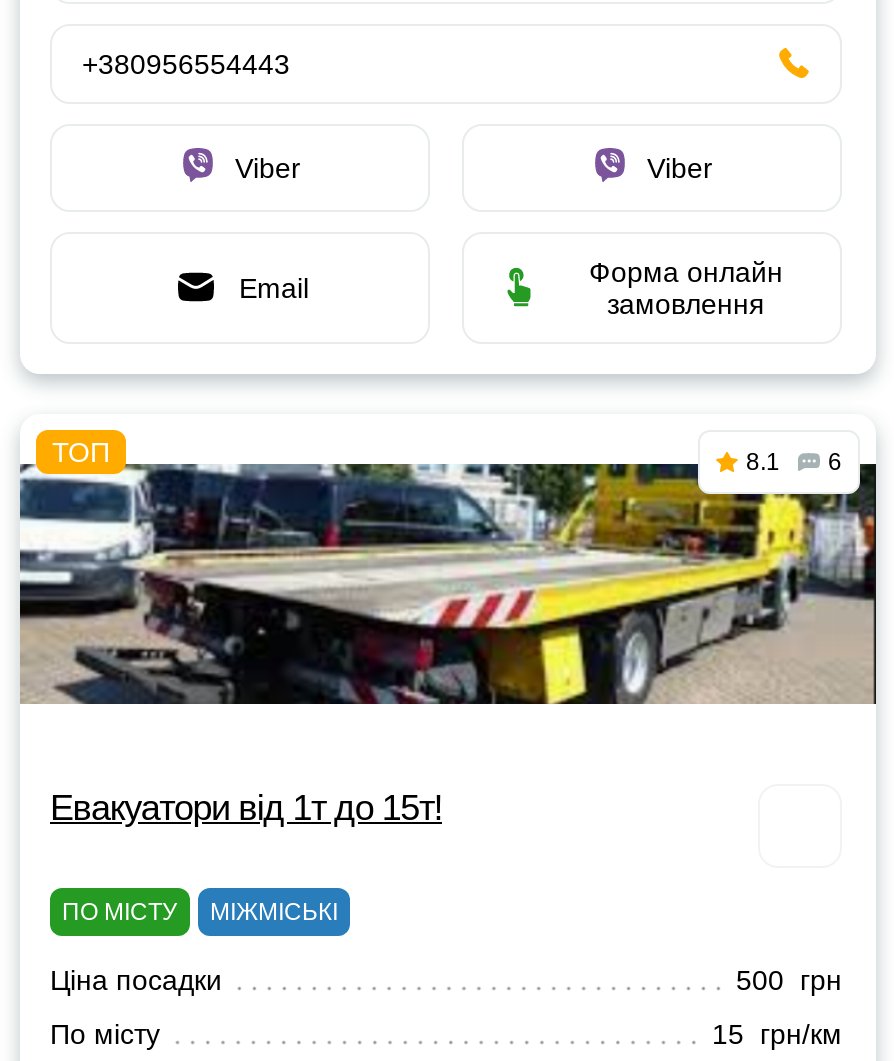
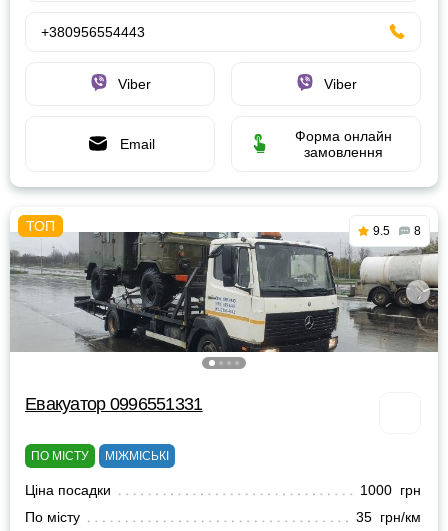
[18,448,878,738] [image] | 8.1 | 6 -> [9,224,439,370] [image] | 9.5 | 8
[50,788,442,828] Евакуатори від 1т до 15т! -> [25,394,203,414] Евакуатор 0996551331
[736,964,842,996] 500 грн -> [360,482,421,498] 1000 грн
[712,1018,842,1050] 15 грн/км -> [356,509,421,525] 35 грн/км

